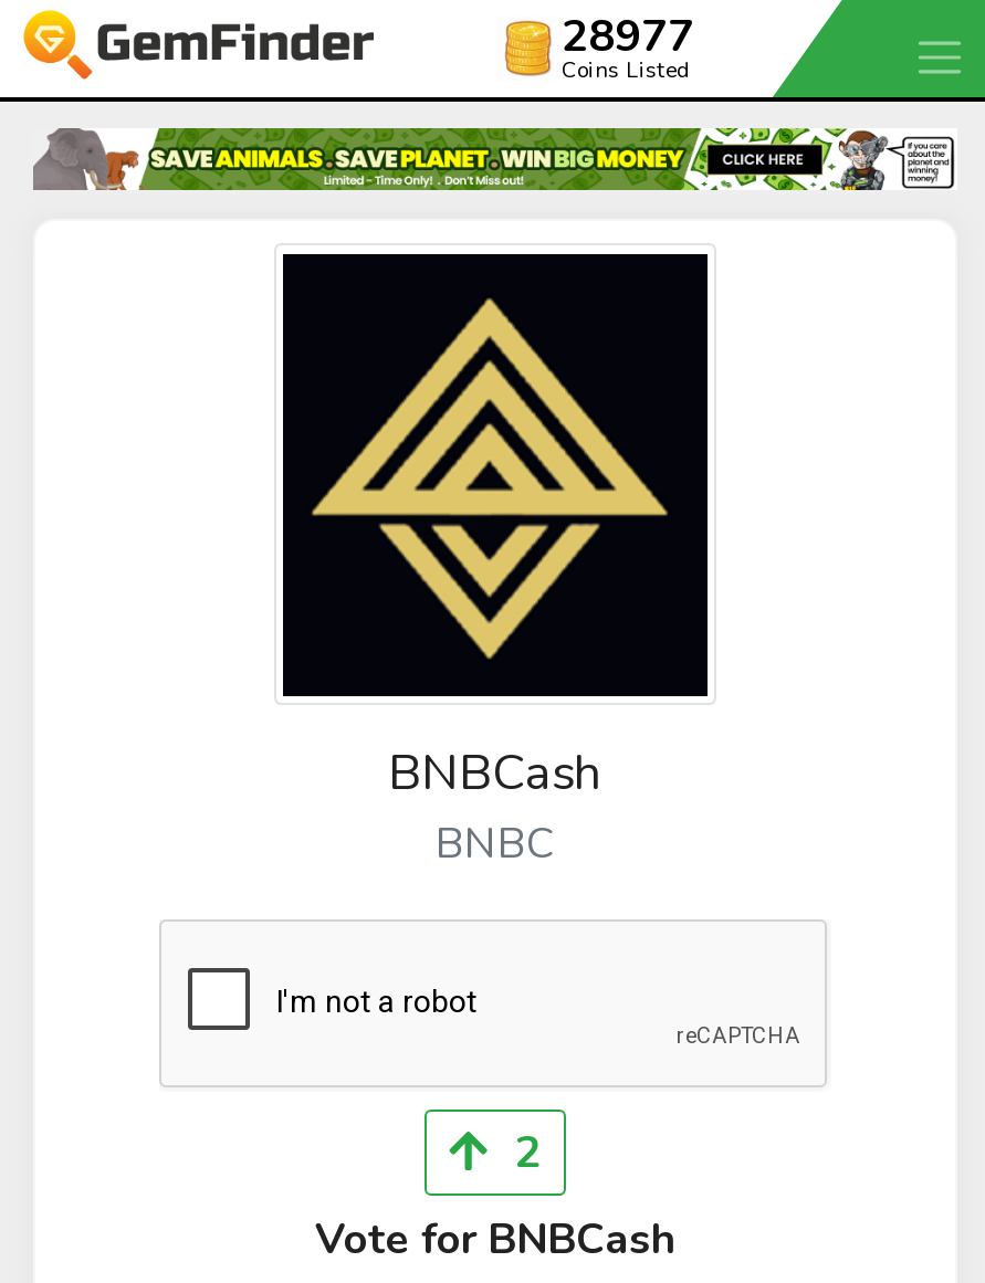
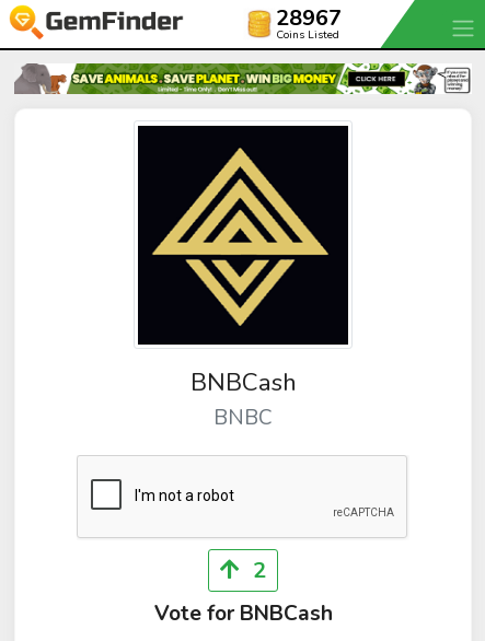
[562,7,694,66] 28977 -> [276,3,342,33] 28967

